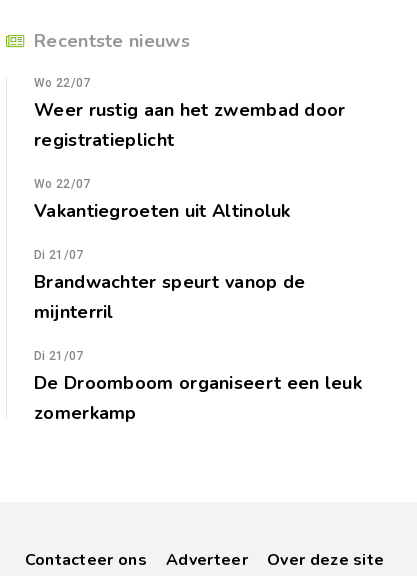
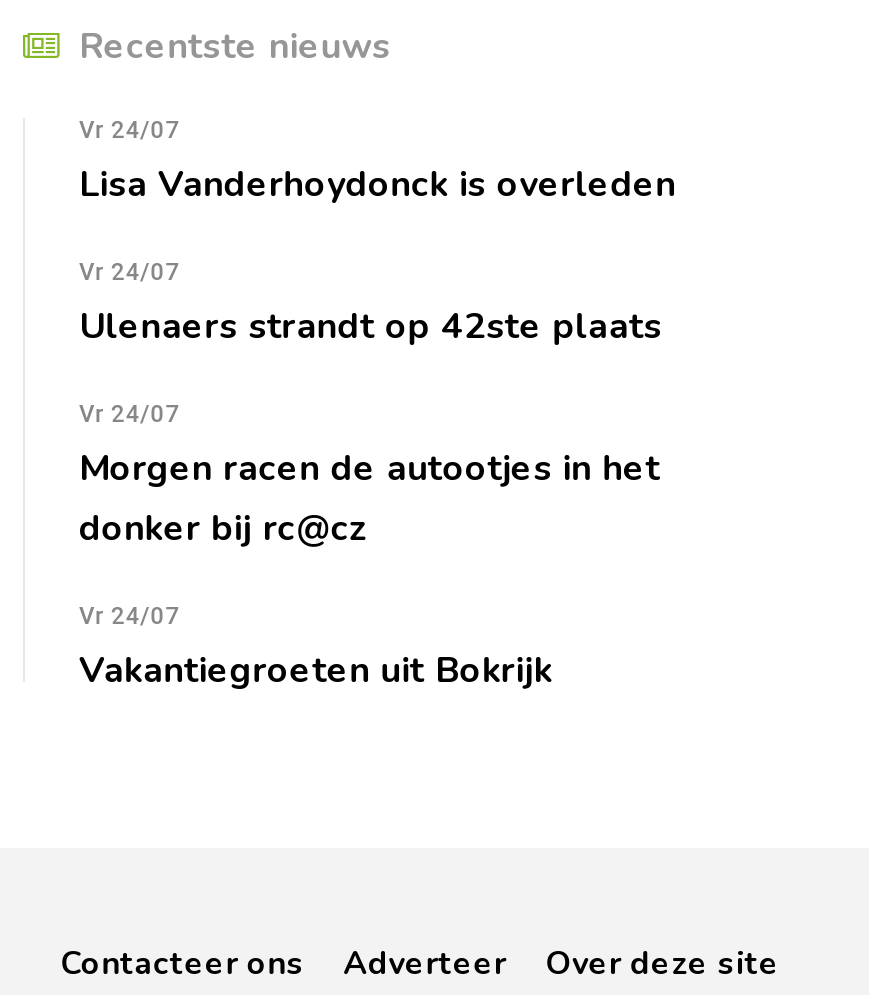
[34,76,346,152] Wo 22/07 | Weer rustig aan het zwembad door | registratieplicht -> [79,116,676,208] Vr 24/07 | Lisa Vanderhoydonck is overleden
[34,177,291,223] Wo 22/07 | Vakantiegroeten uit Altinoluk -> [79,258,662,350] Vr 24/07 | Ulenaers strandt op 42ste plaats
[34,248,305,324] Di 21/07 | Brandwachter speurt vanop de | mijnterril -> [79,400,660,552] Vr 24/07 | Morgen racen de autootjes in het | donker bij rc@cz
[34,349,362,425] Di 21/07 | De Droomboom organiseert een leuk | zomerkamp -> [79,602,553,694] Vr 24/07 | Vakantiegroeten uit Bokrijk

